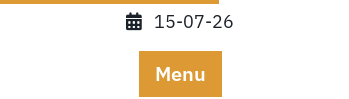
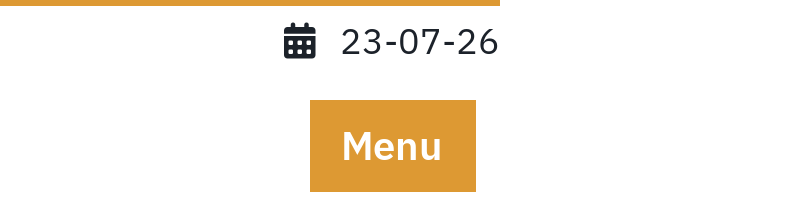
[154,10,234,33] 15-07-26 -> [340,18,500,64] 23-07-26

